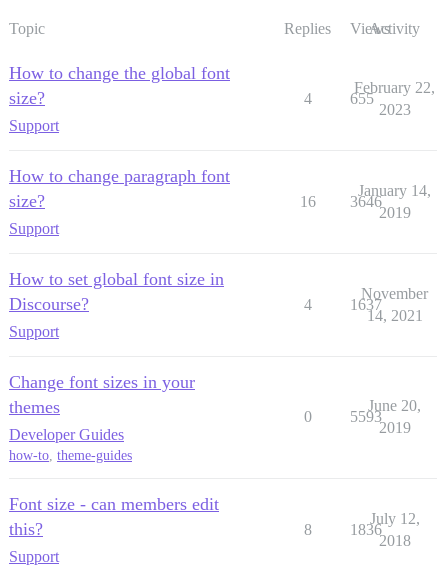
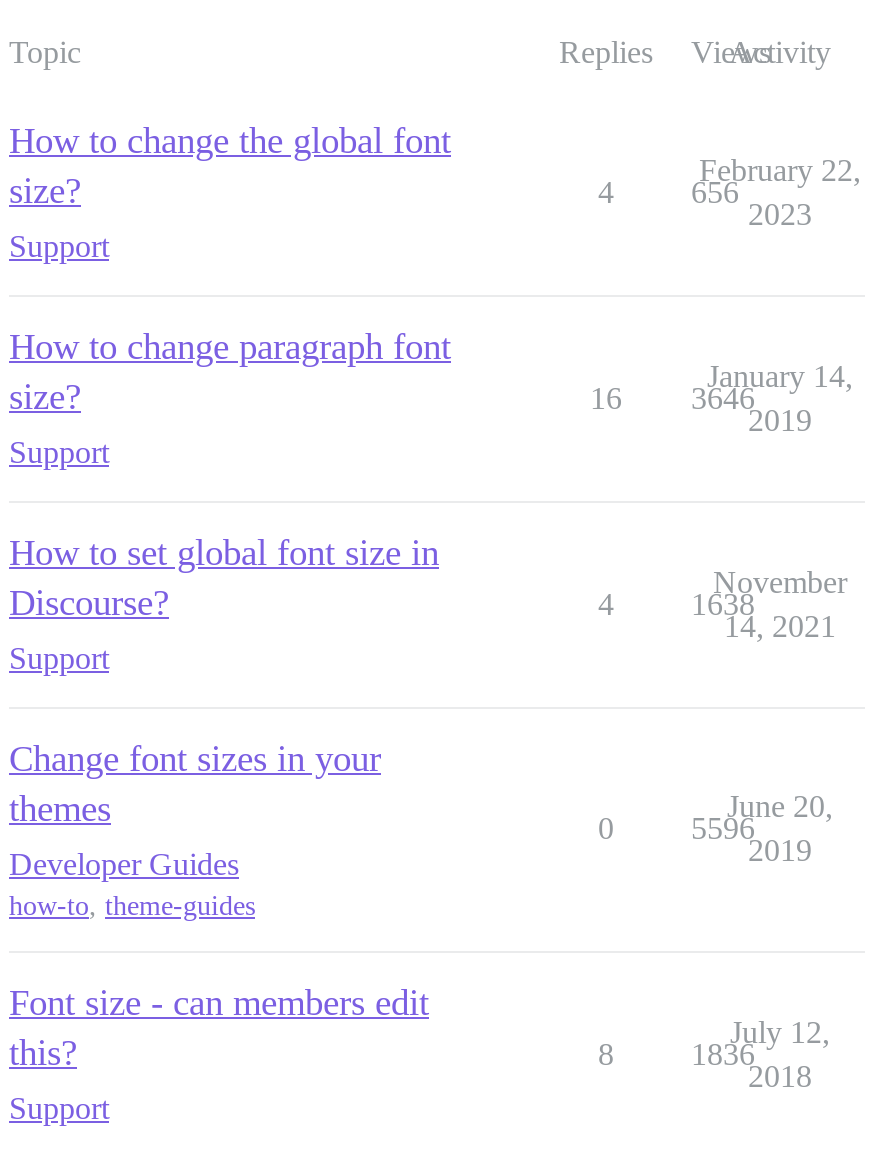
[350,90,374,107] 655 -> [691,175,739,209] 656
[350,296,382,313] 1637 -> [691,587,755,621] 1638
[350,408,382,425] 5593 -> [691,811,755,845] 5596

